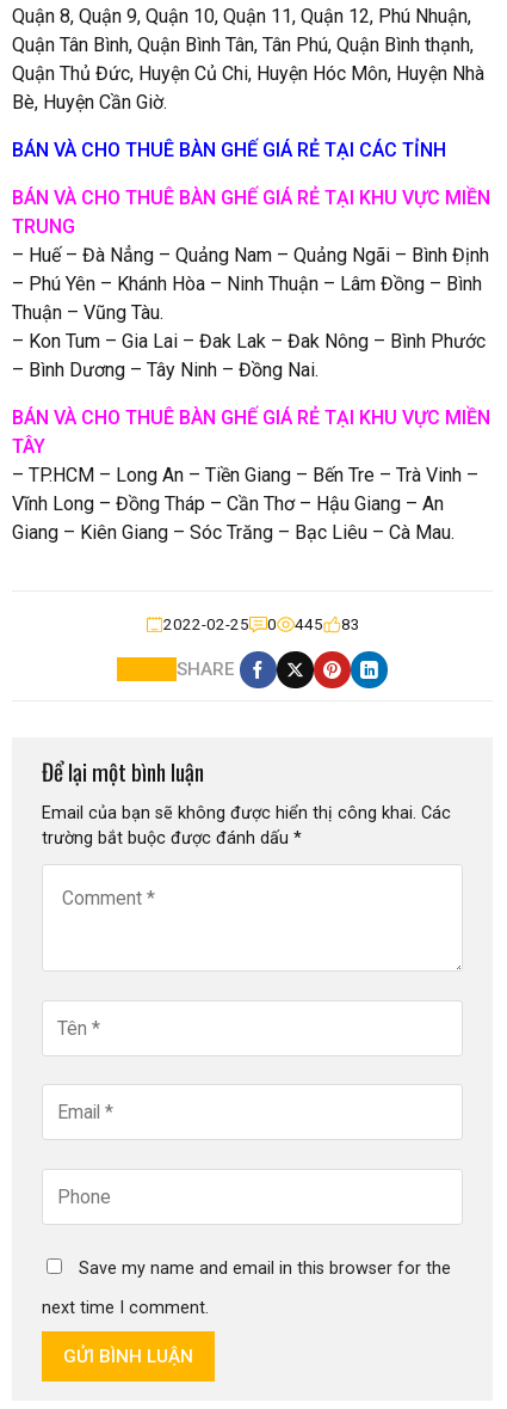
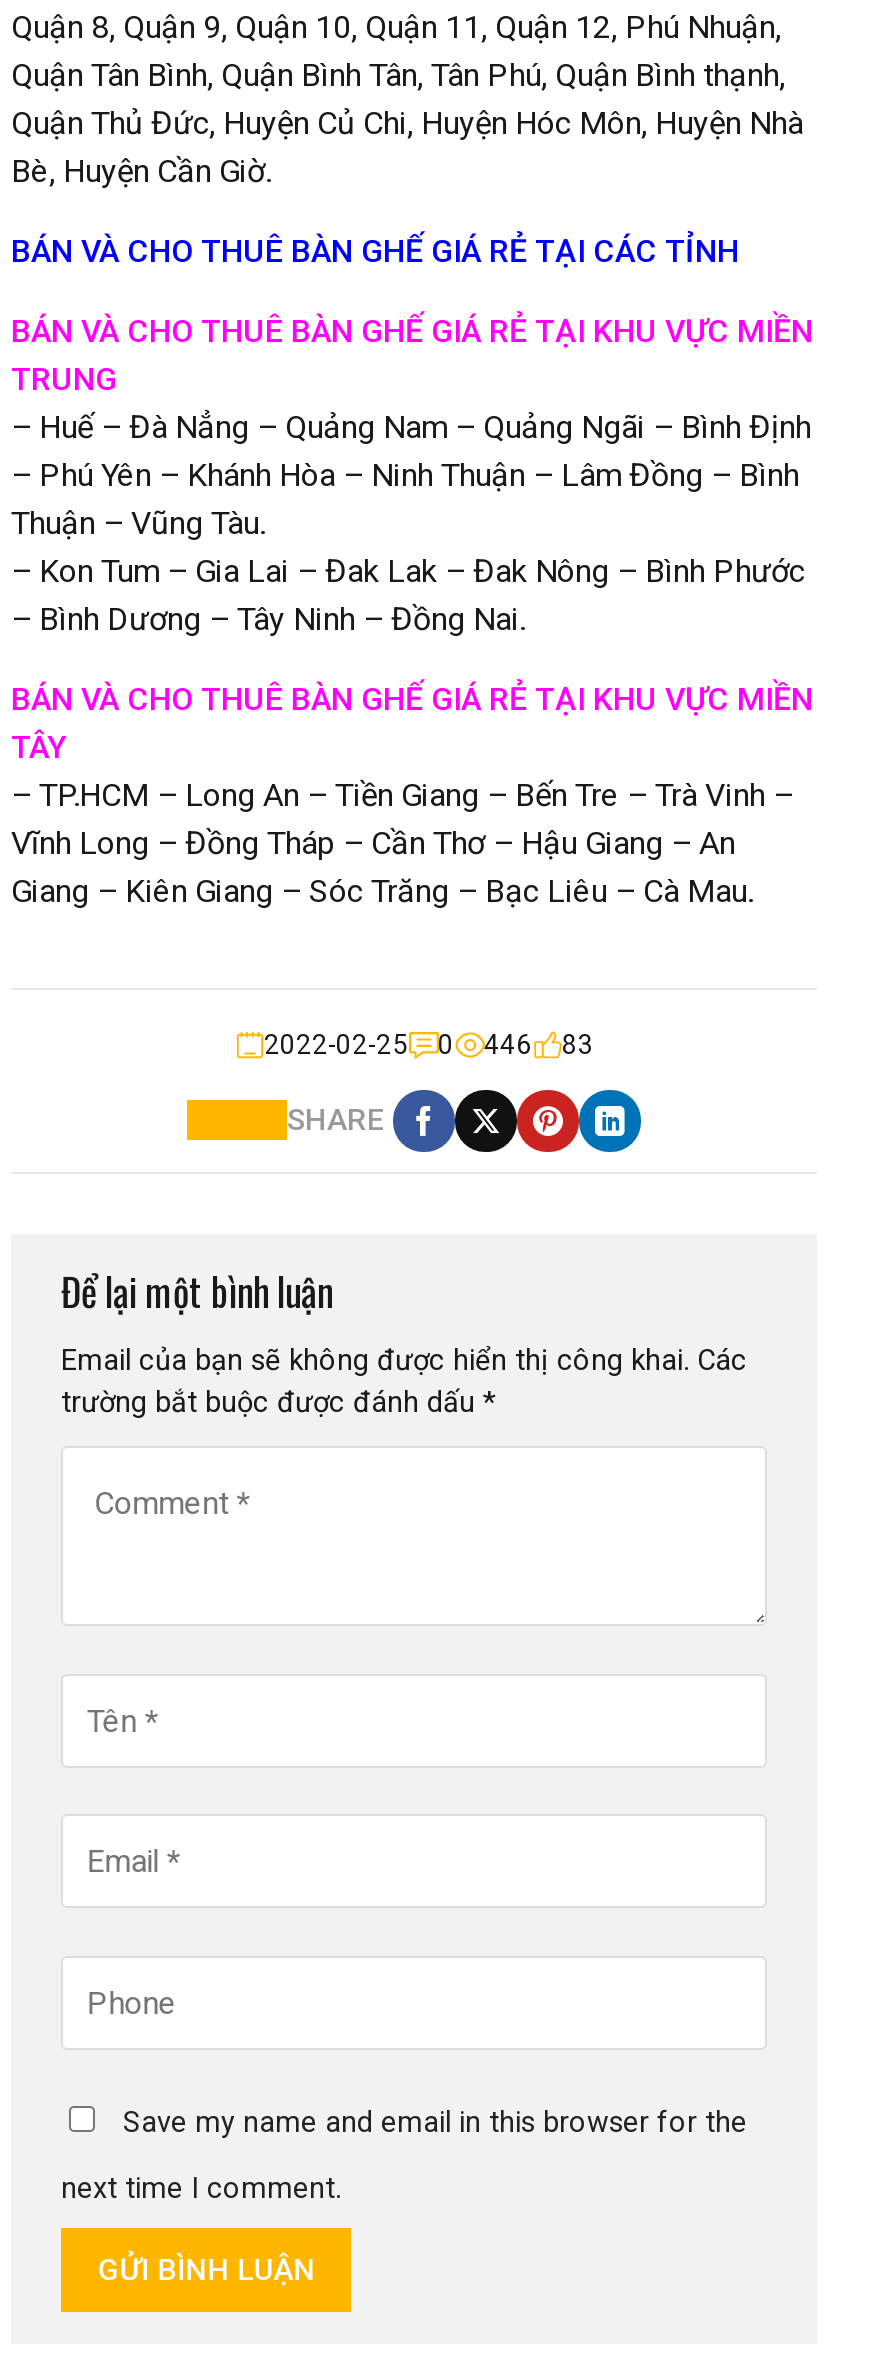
[163,615,360,633] 2022-02-25 0 445 83 -> [264,1030,594,1060] 2022-02-25 0 446 83

